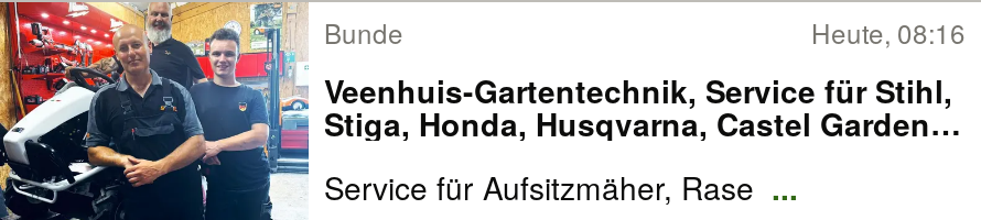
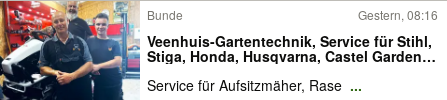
[811,13,966,51] Heute, 08:16 -> [358,6,438,23] Gestern, 08:16

